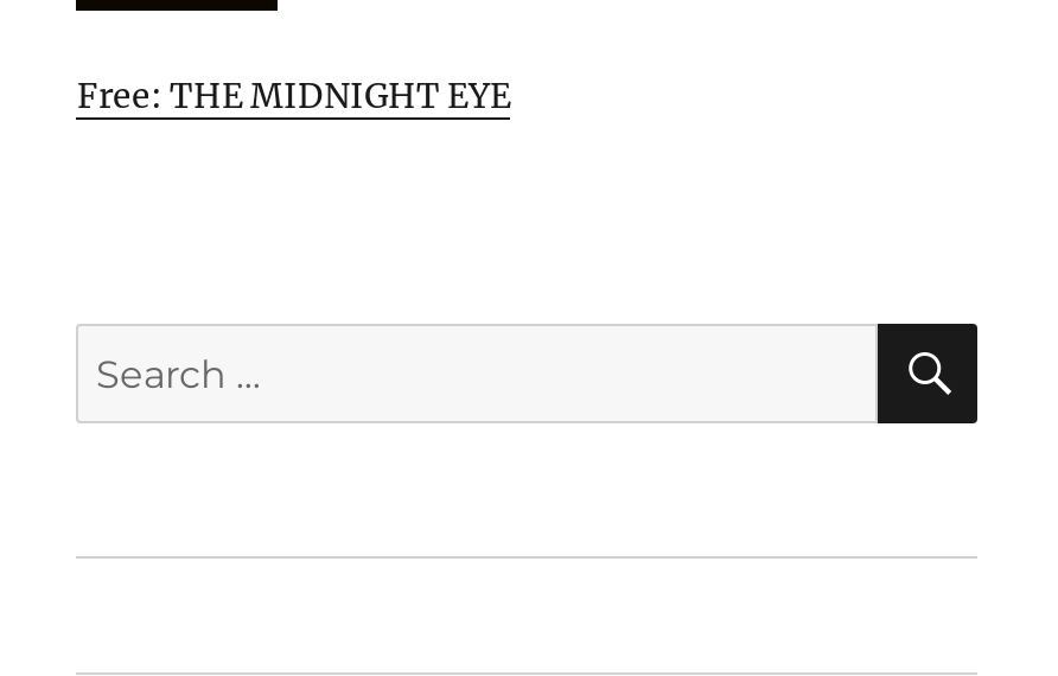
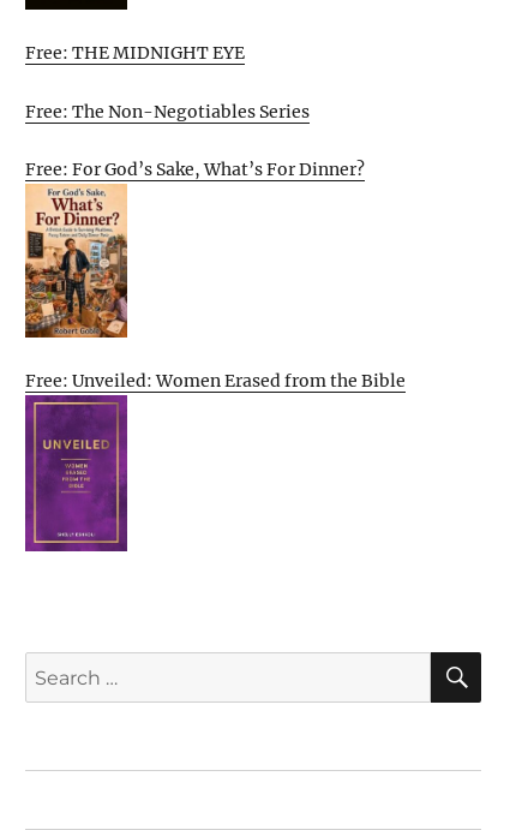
none -> [24,190,406,392] [image] | Free: Unveiled: Women Erased from the Bible
none -> [24,401,128,553] [image]
none -> [26,101,365,181] Free: The Non-Negotiables Series | Free: For God’s Sake, What’s For Dinner?

